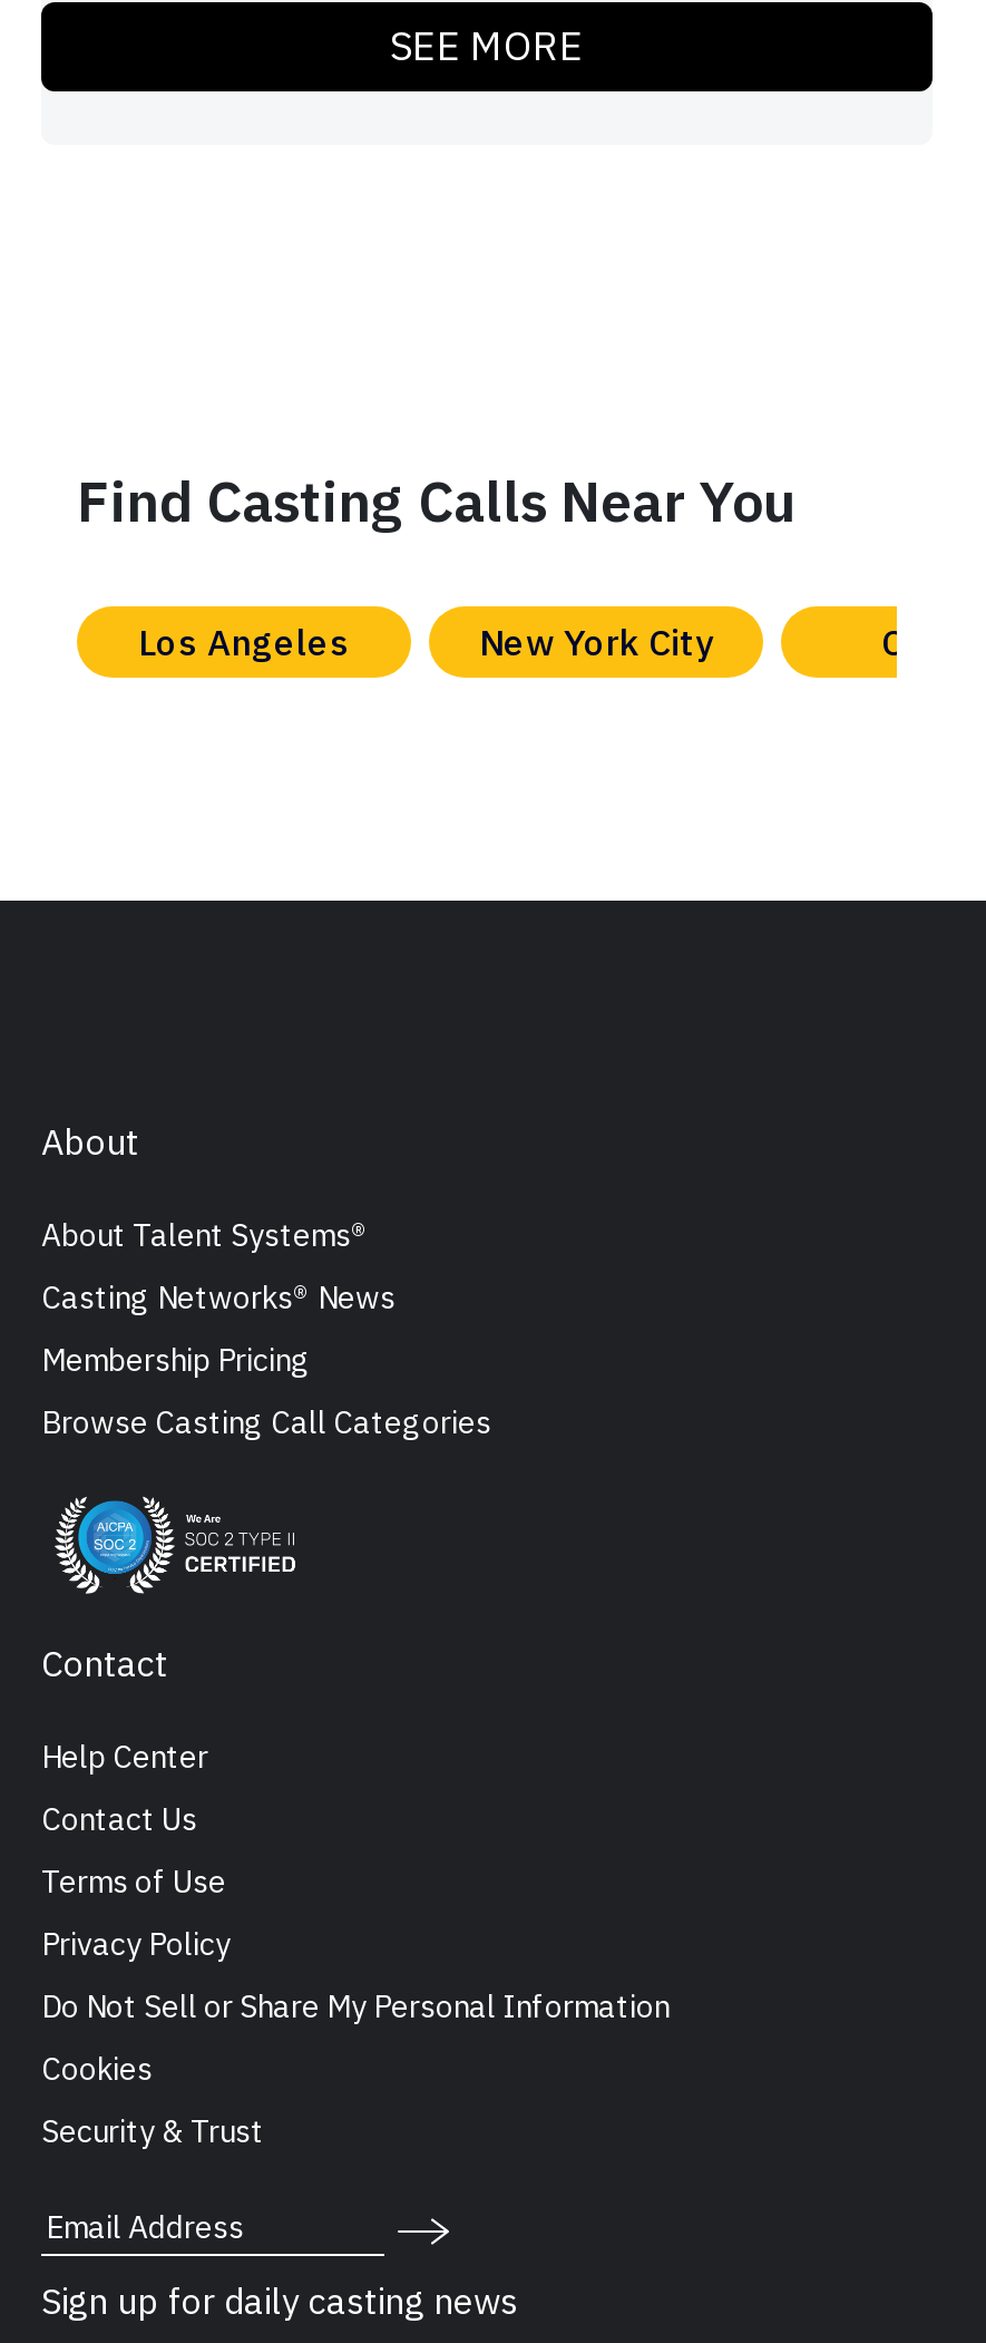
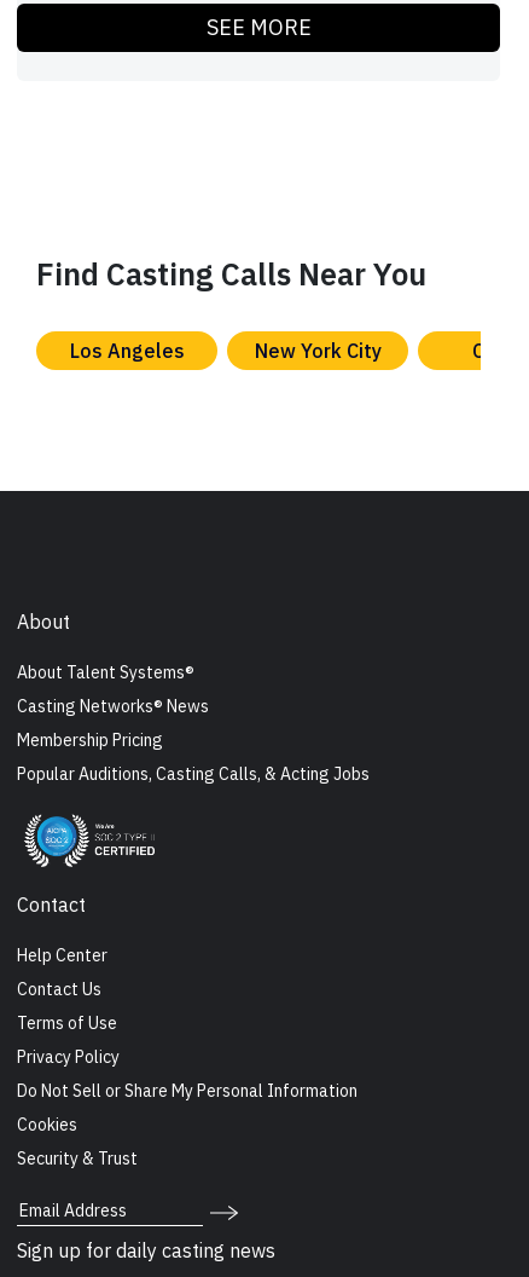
[41,1403,491,1443] Browse Casting Call Categories -> [17,763,370,785] Popular Auditions, Casting Calls, & Acting Jobs

